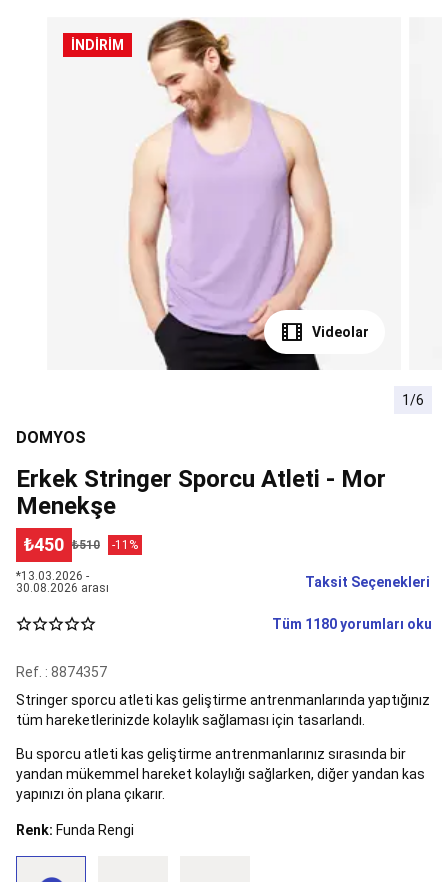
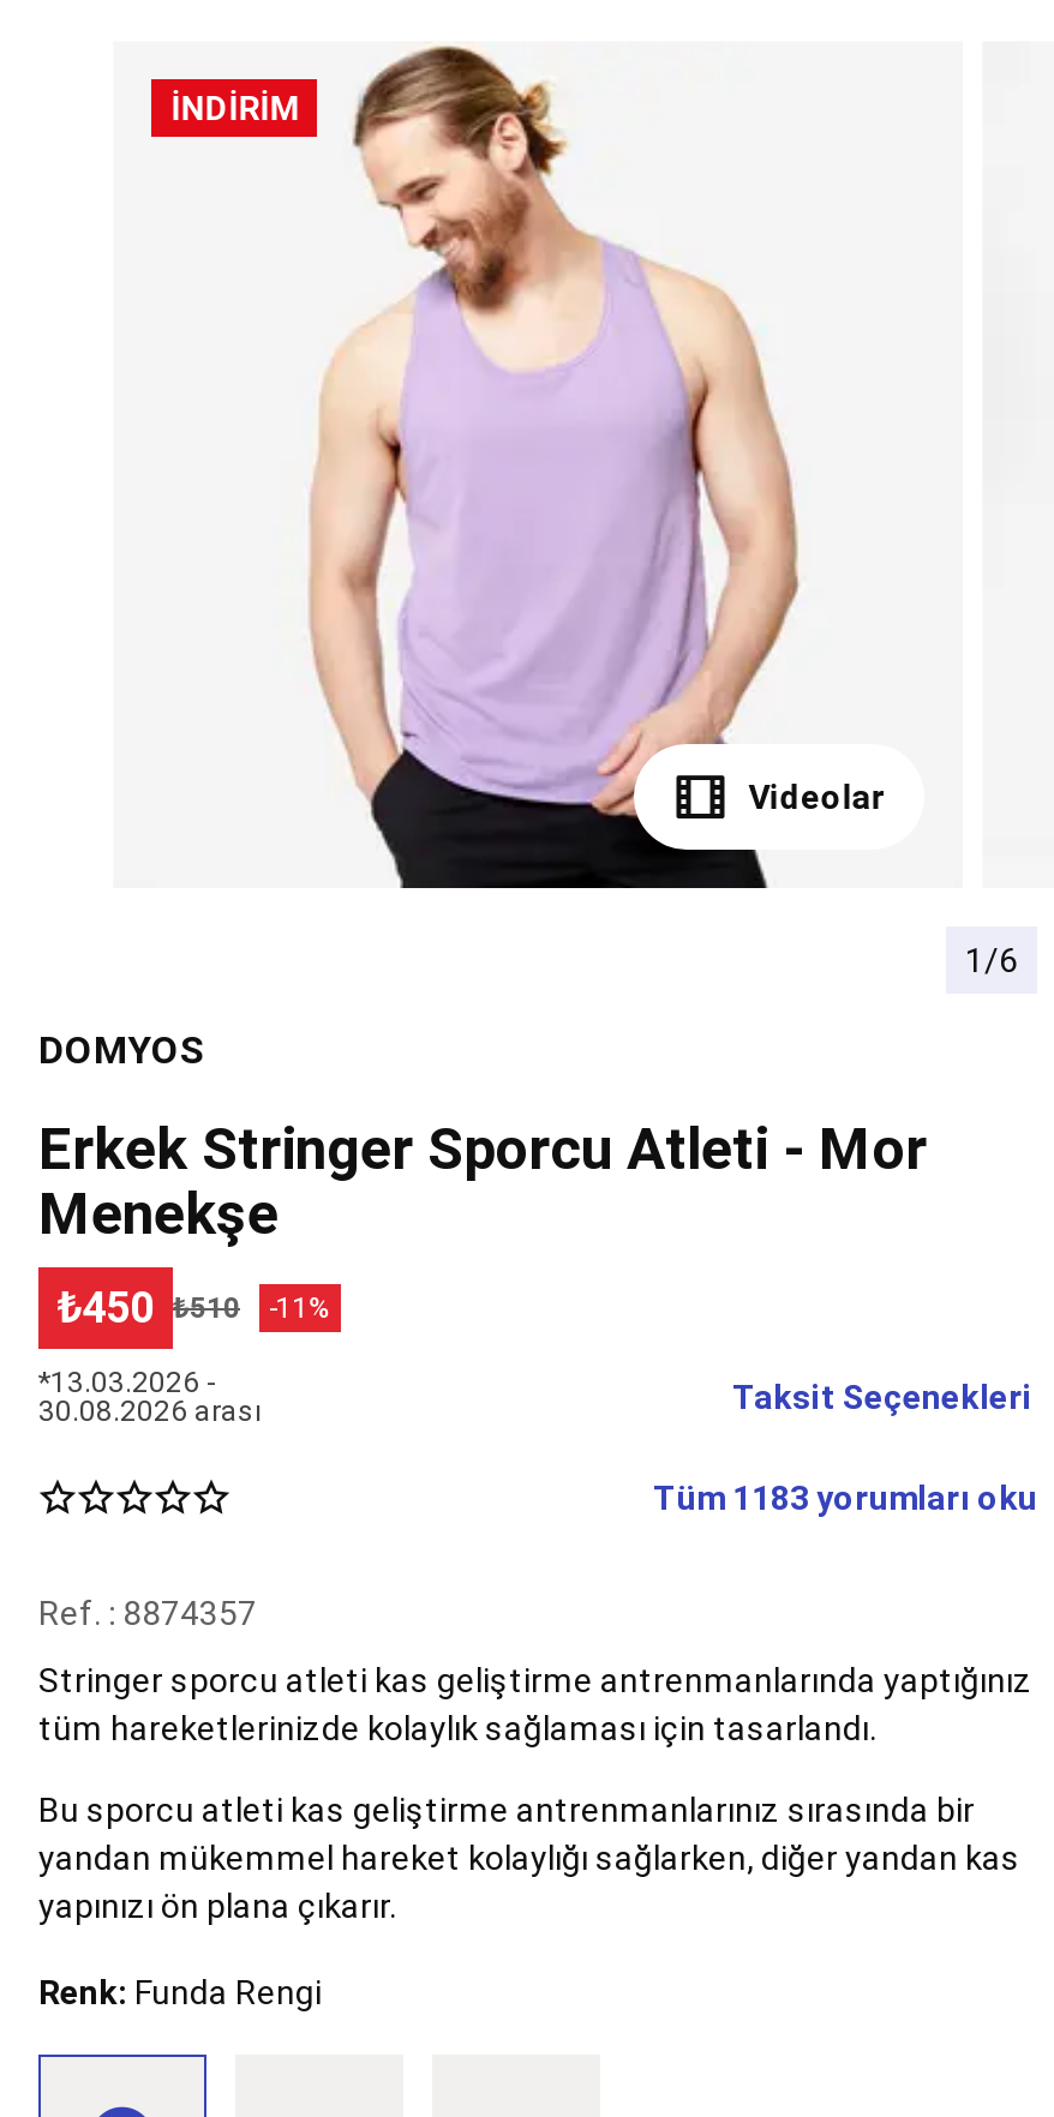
[272,616,432,632] Tüm 1180 yorumları oku -> [653,1479,1037,1518] Tüm 1183 yorumları oku

